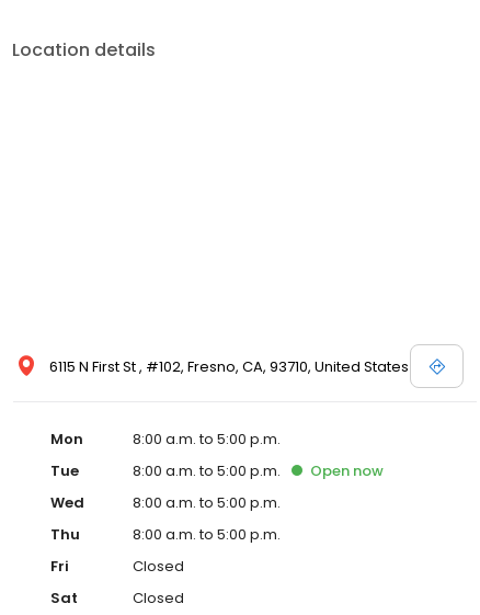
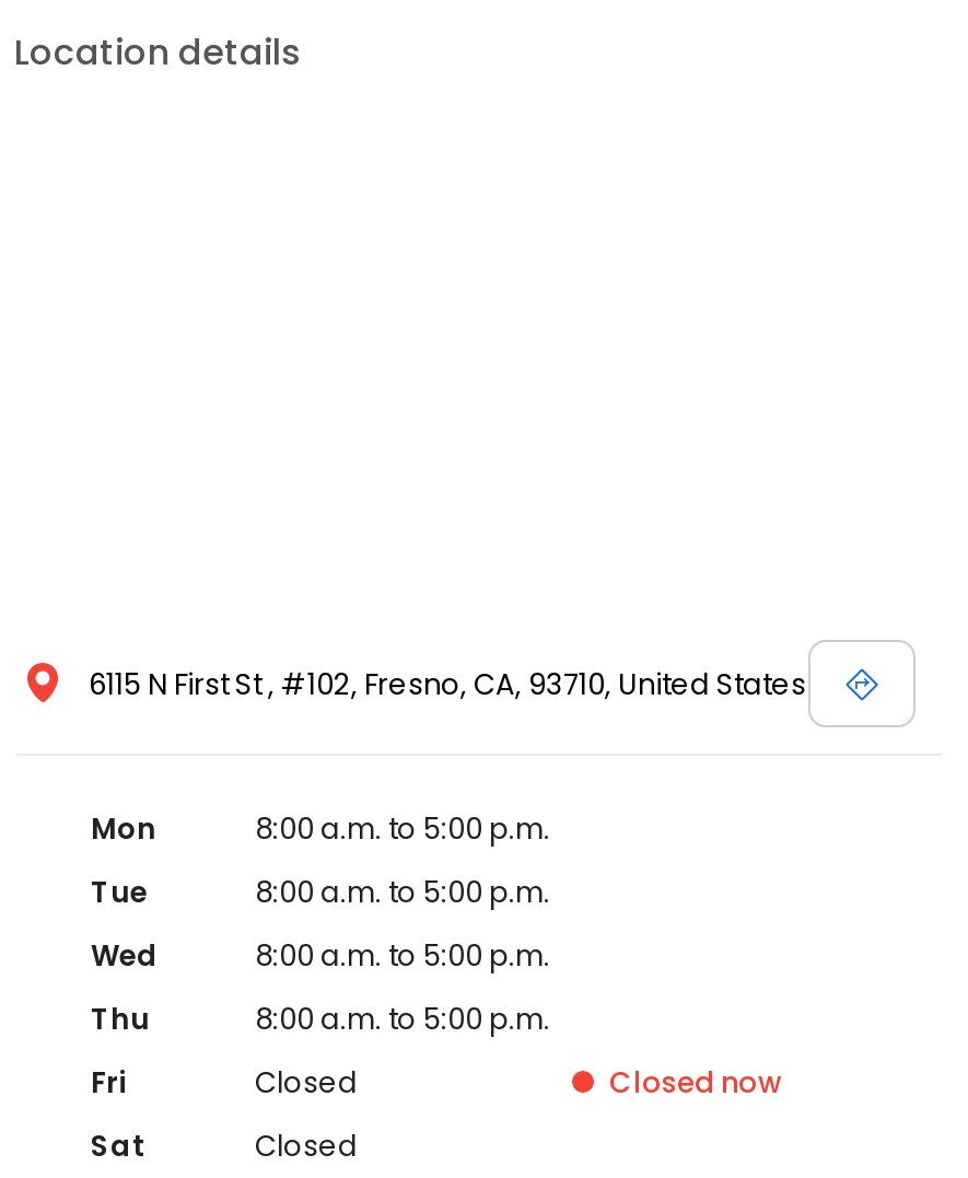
[310,461,384,482] Open now -> none
none -> [609,1063,782,1104] Closed now

